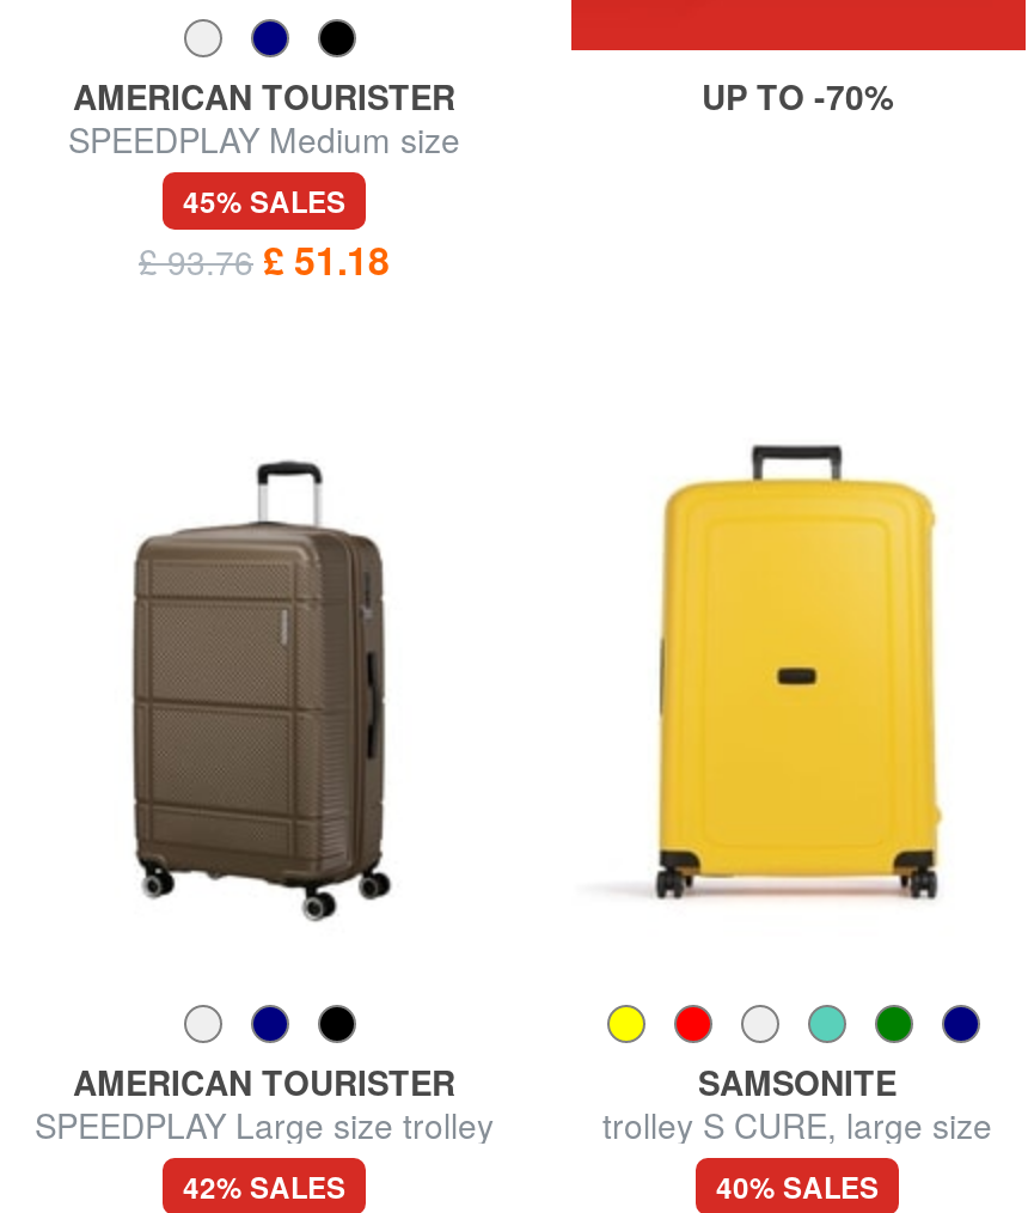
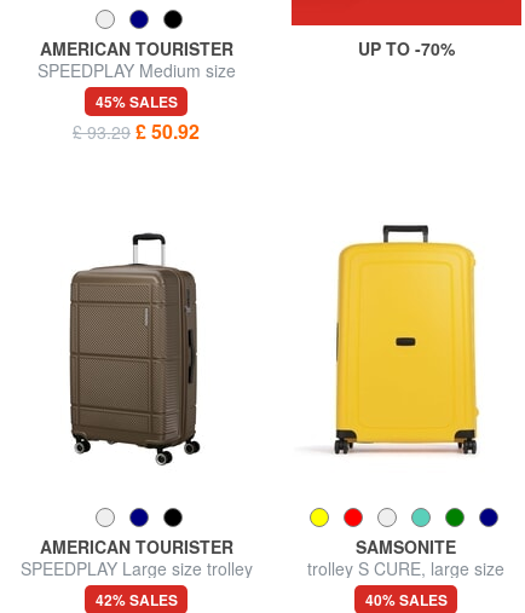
[139,231,390,286] £ 93.76 £ 51.18 -> [73,117,200,144] £ 93.29 £ 50.92

